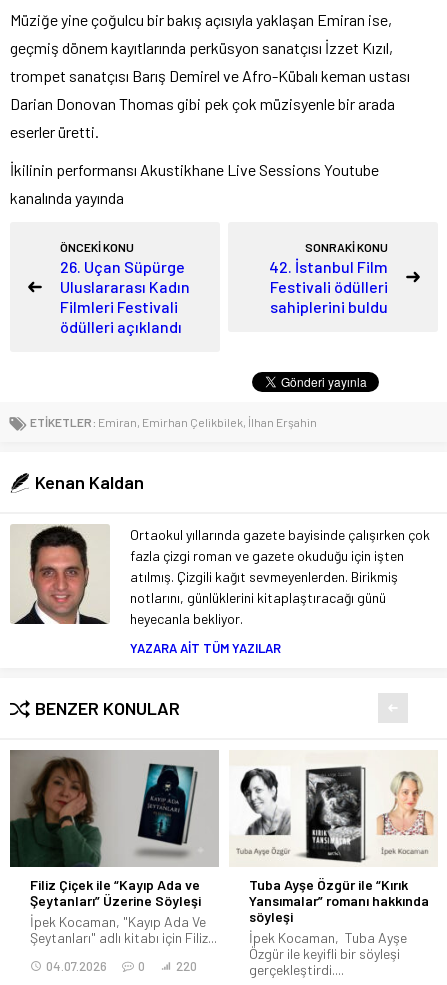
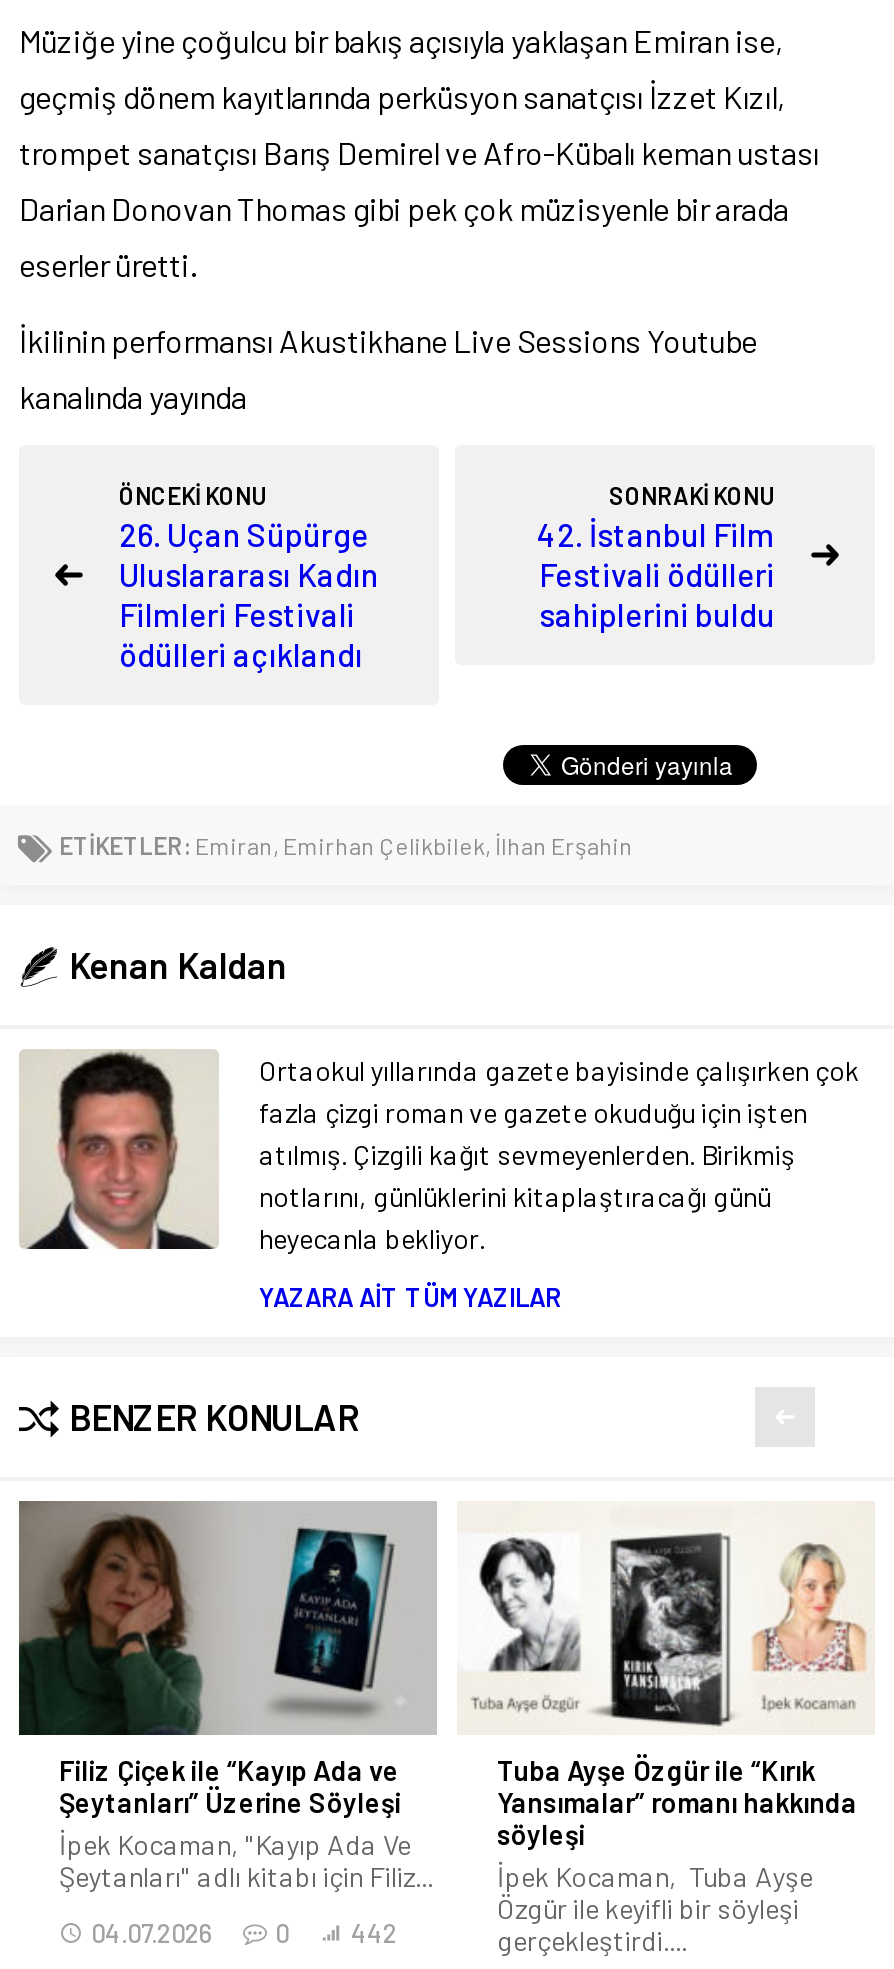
[46,958,197,974] 04.07.2026 0 220 -> [91,1917,397,1949] 04.07.2026 0 442

